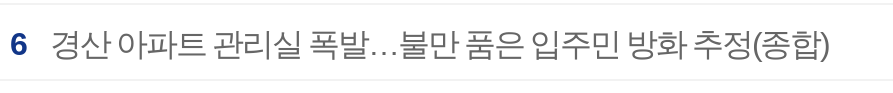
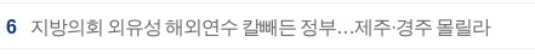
[50,27,828,61] 경산 아파트 관리실 폭발…불만 품은 입주민 방화 추정(종합) -> [30,17,490,37] 지방의회 외유성 해외연수 칼빼든 정부…제주·경주 몰릴라

